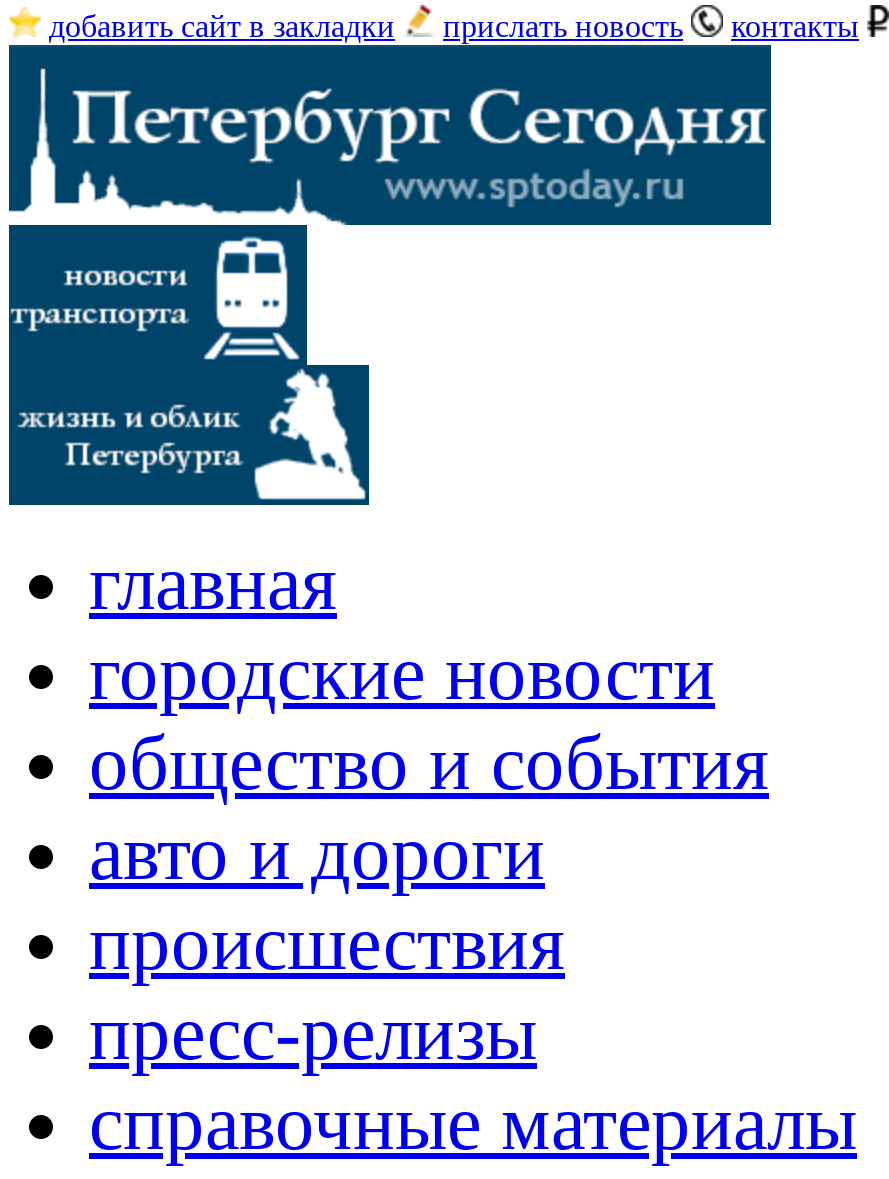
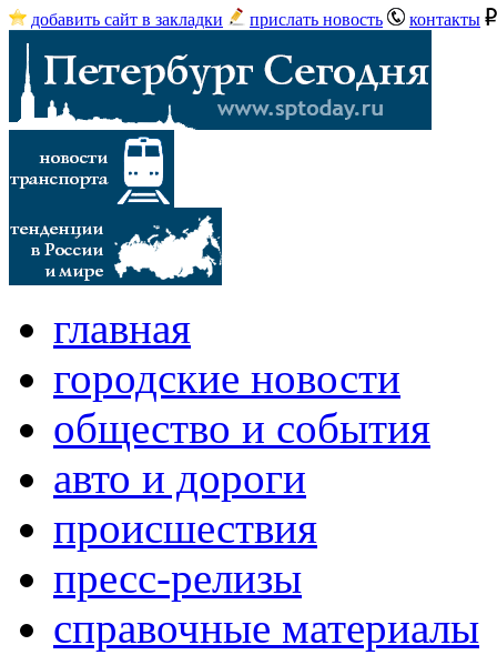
[11,365,393,505] [image] -> [9,206,223,286] [image]

